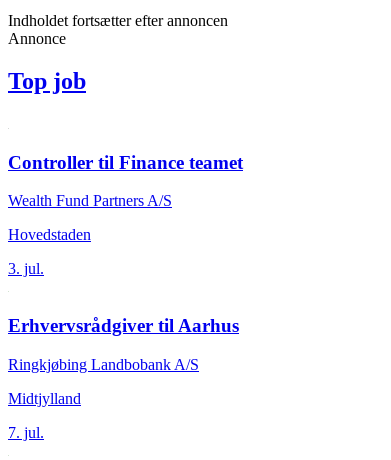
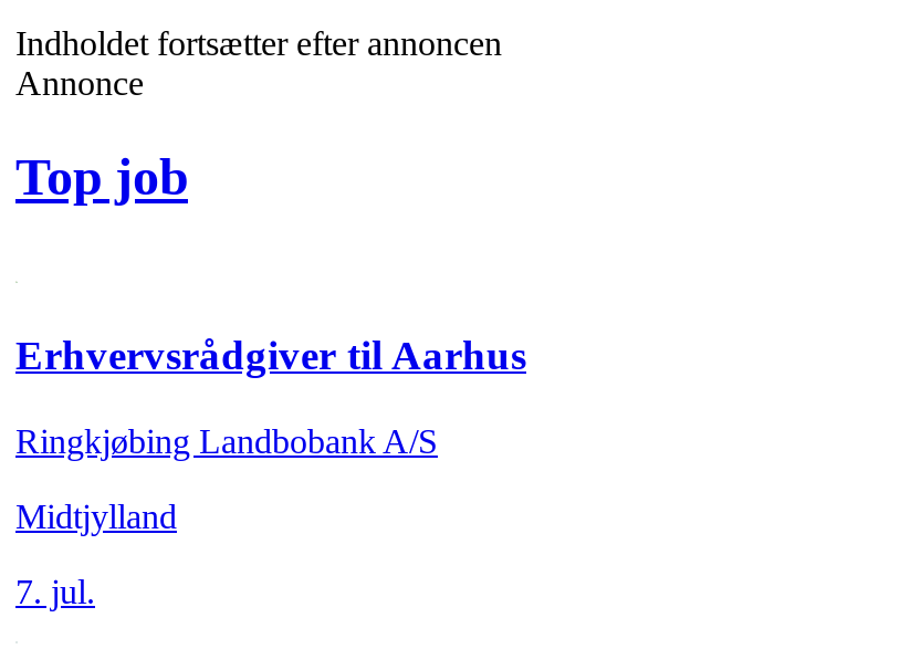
[8,151,243,277] Controller til Finance teamet | Wealth Fund Partners A/S | Hovedstaden | 3. jul. -> none

